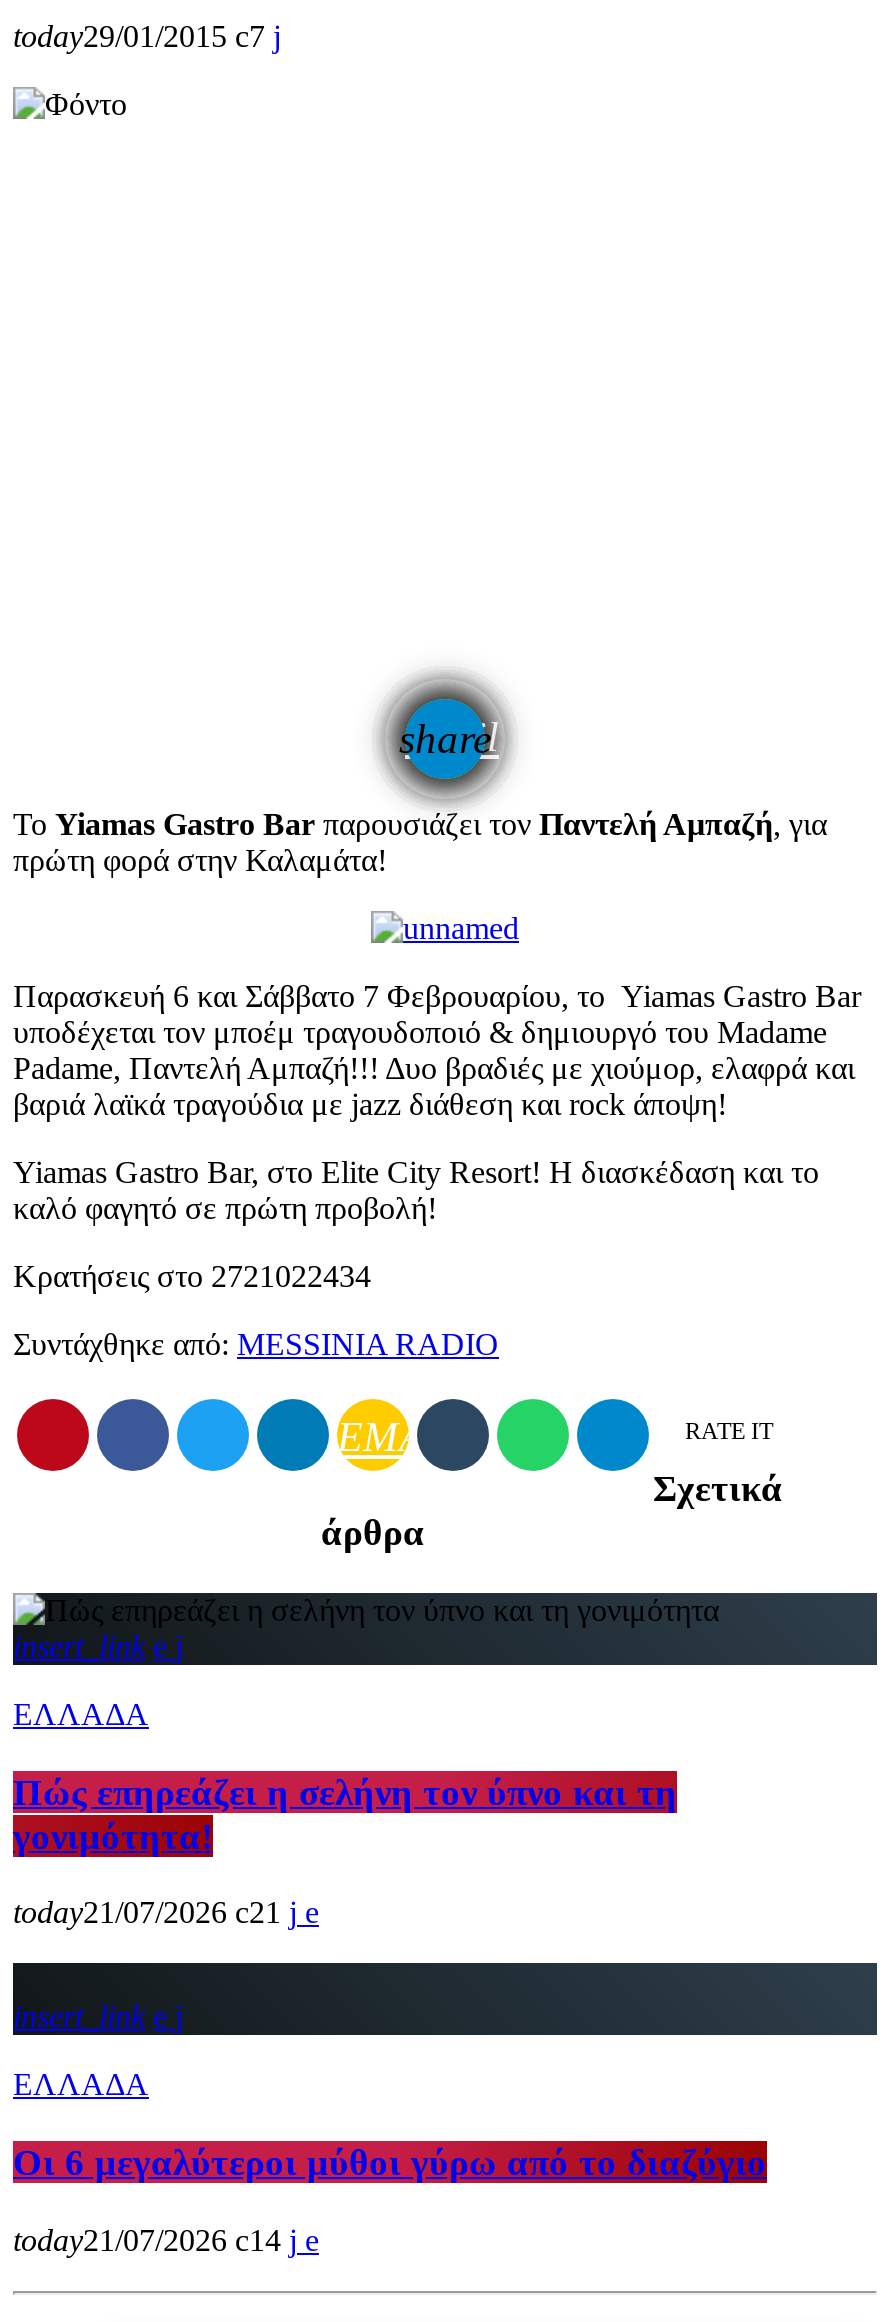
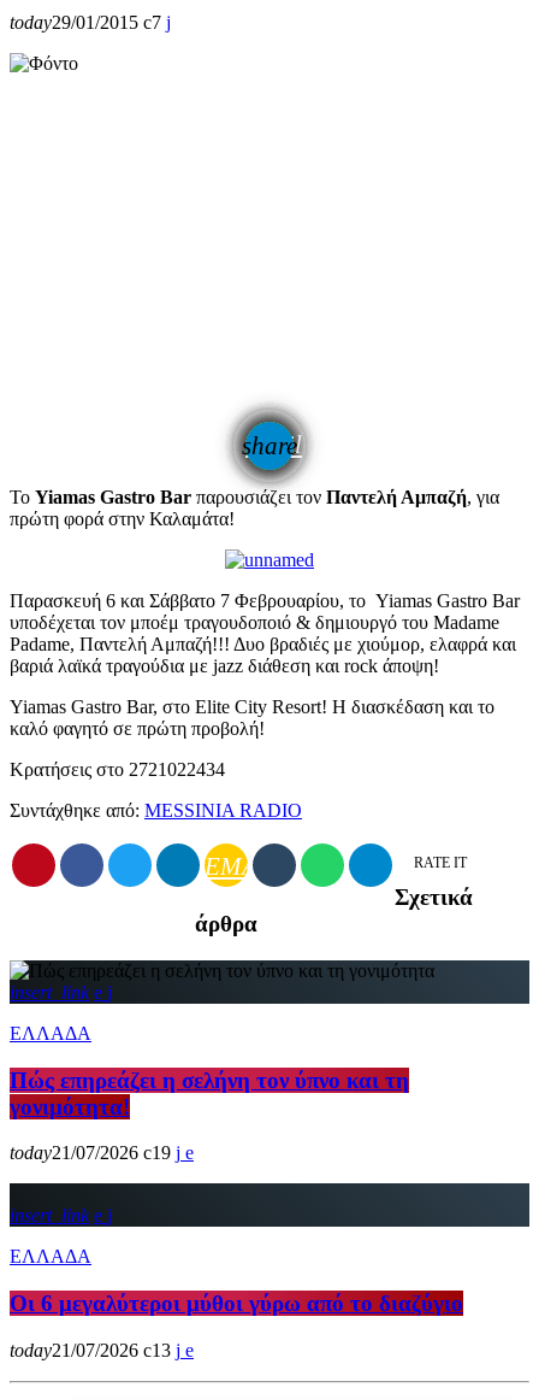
[13,1896,281,1930] today21/07/2026 21 -> [10,1143,171,1163] today21/07/2026 19
[13,2223,281,2257] today21/07/2026 14 -> [10,1340,171,1360] today21/07/2026 13

